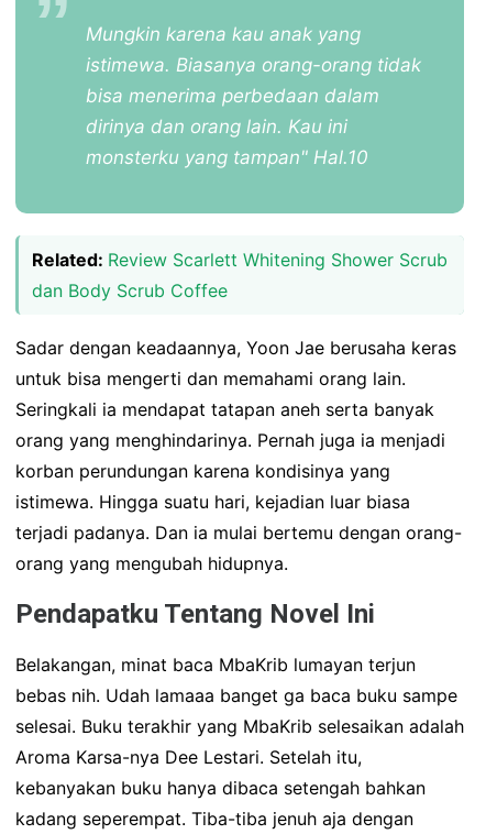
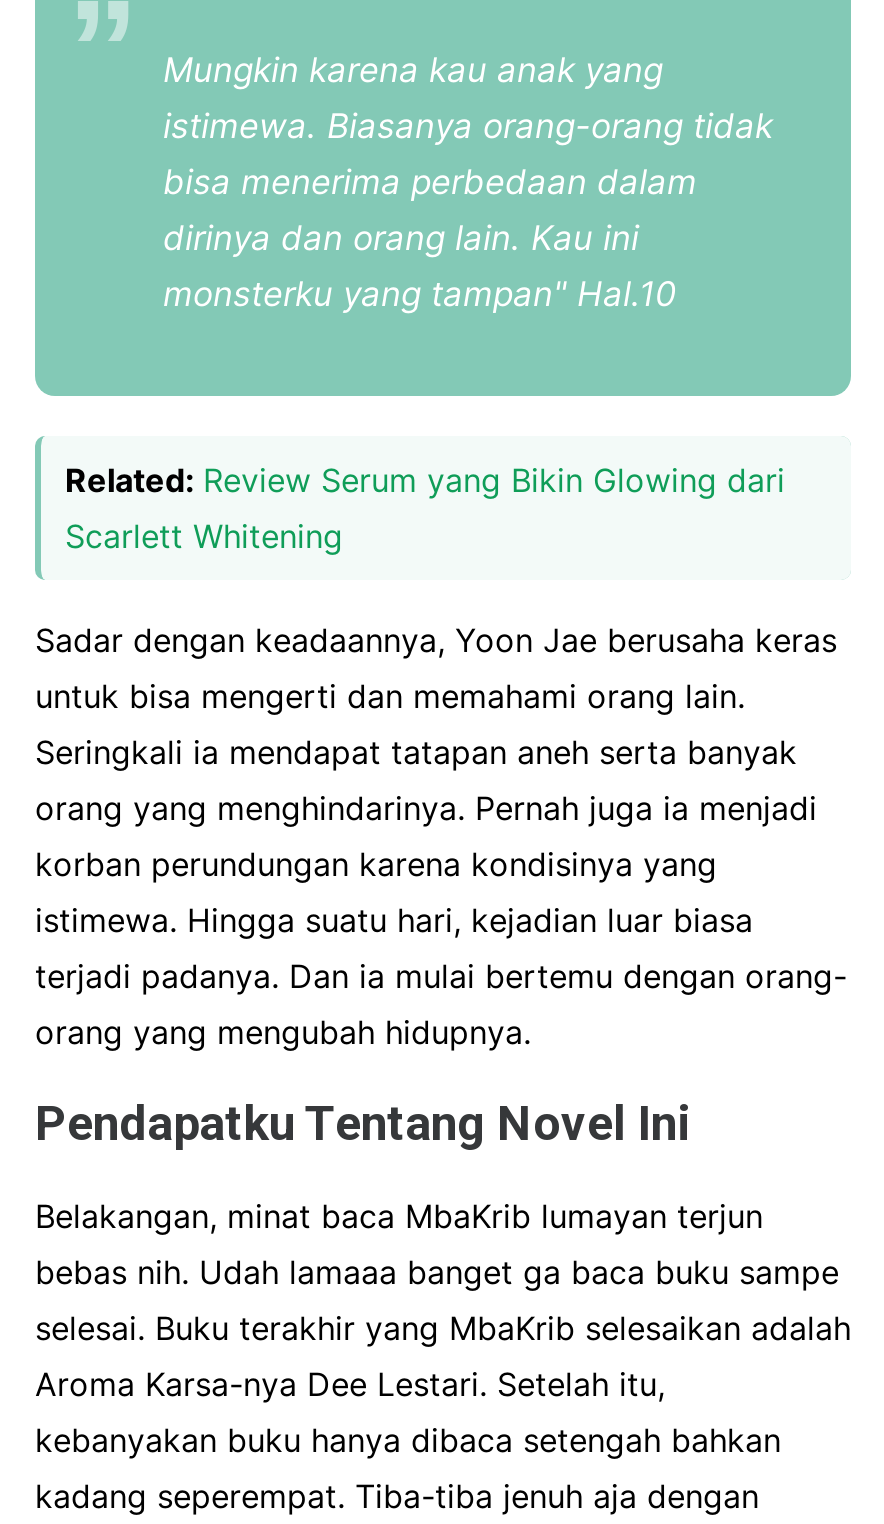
[32,248,448,301] Related: Review Scarlett Whitening Shower Scrub | dan Body Scrub Coffee -> [65,459,785,555] Related: Review Serum yang Bikin Glowing dari | Scarlett Whitening

